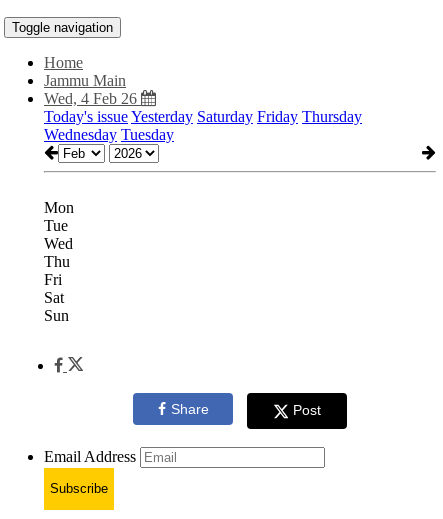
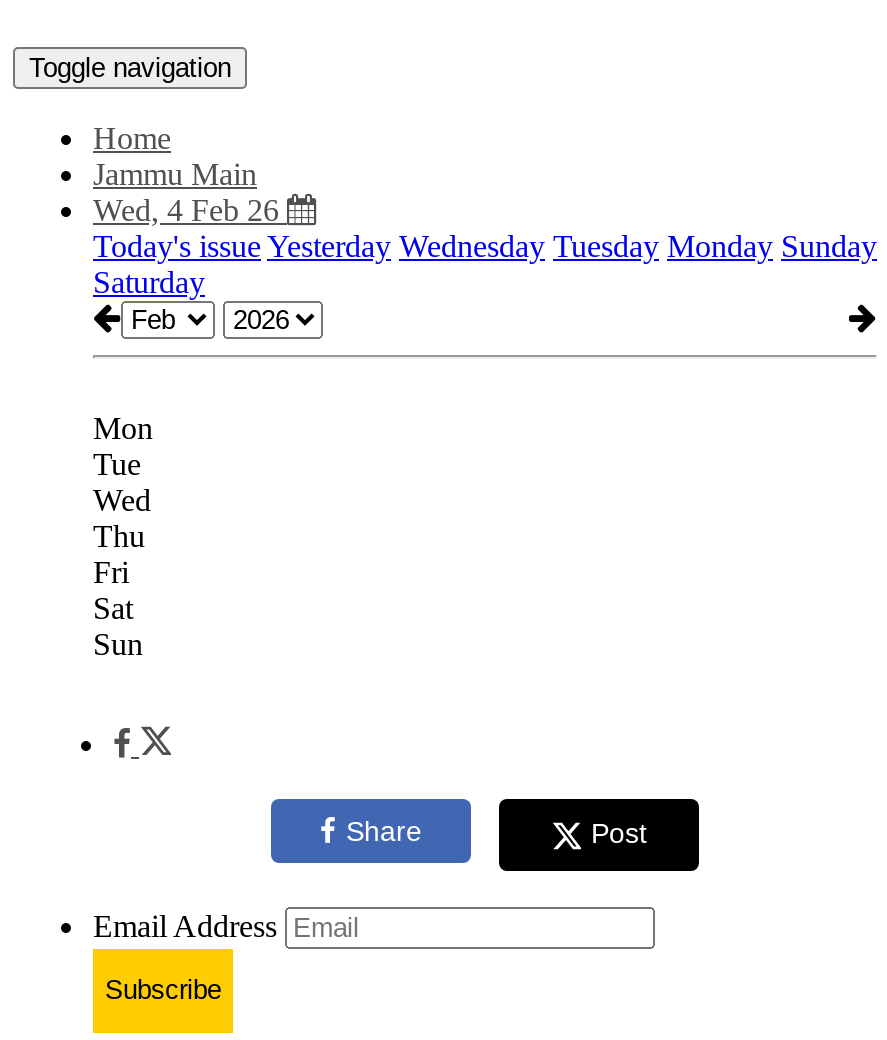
[44,108,362,143] Today's issue Yesterday Saturday Friday Thursday | Wednesday Tuesday -> [93,229,877,299] Today's issue Yesterday Wednesday Tuesday Monday Sunday | Saturday

